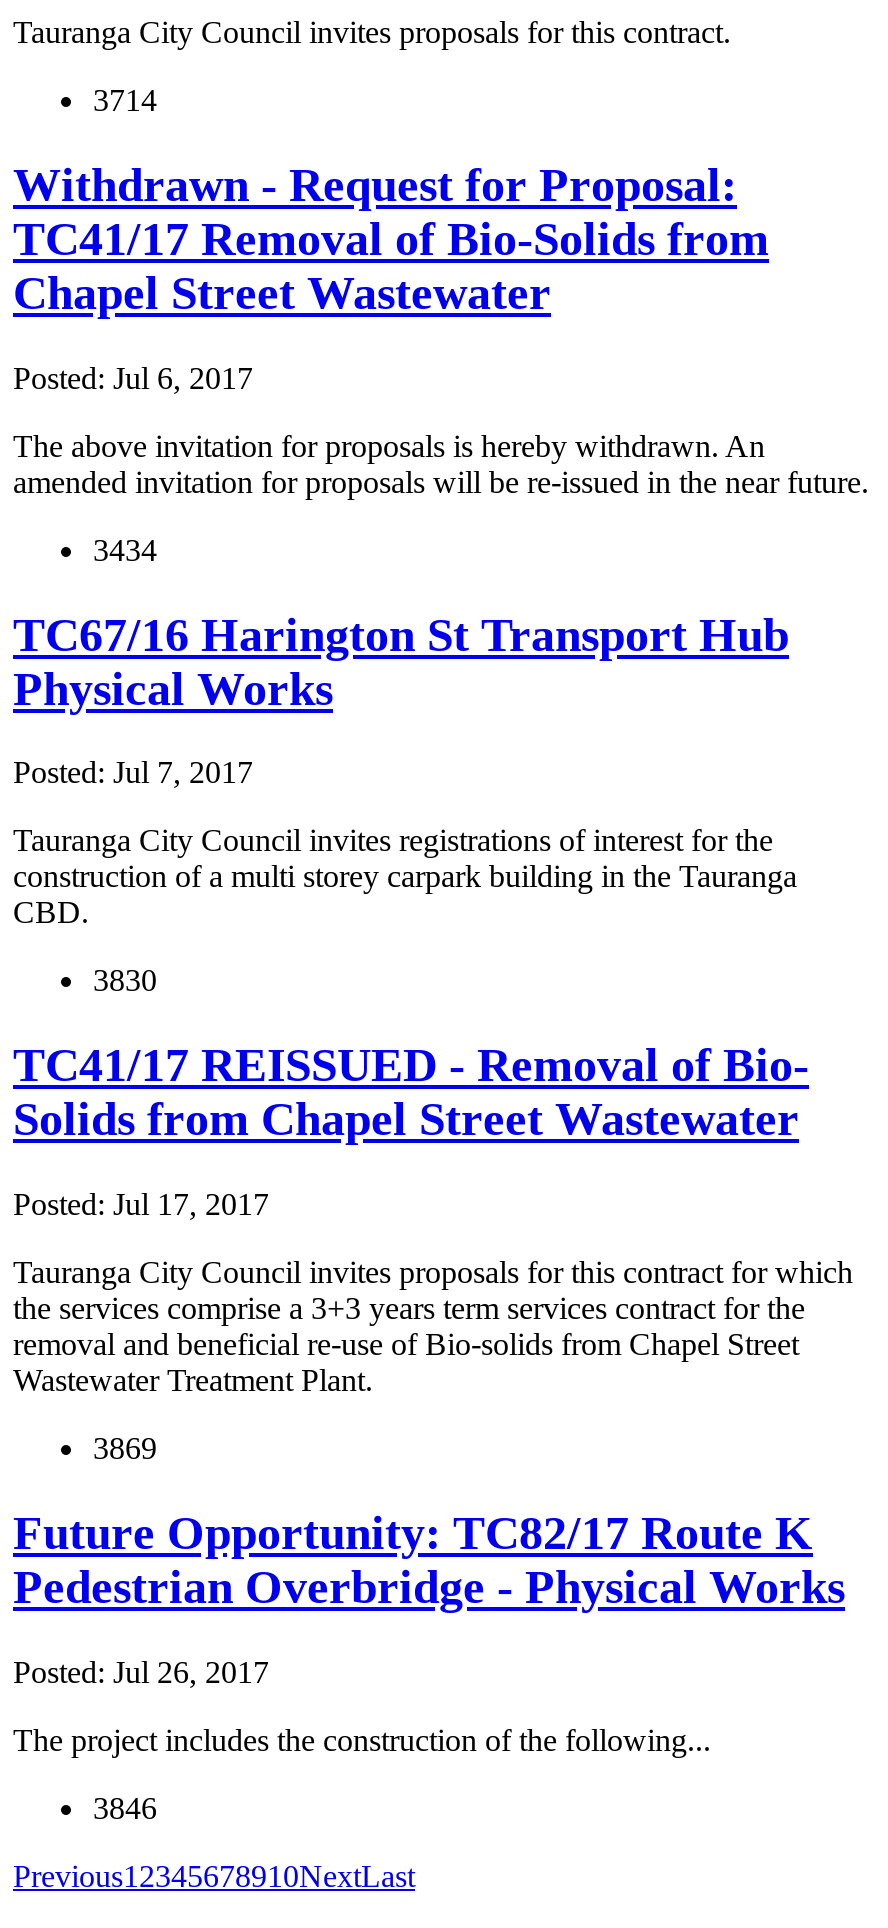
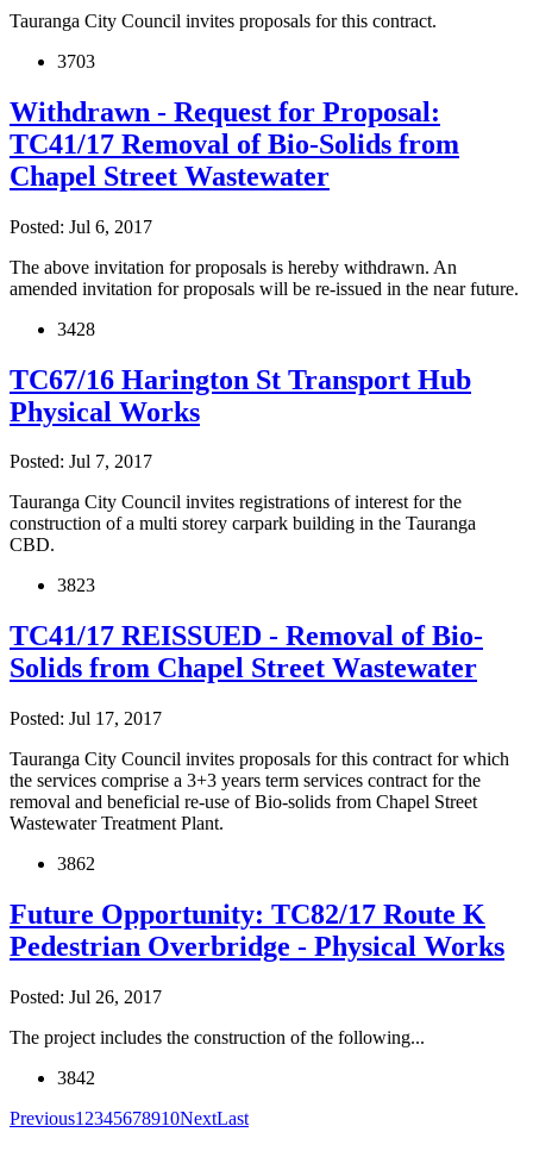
[93,83,157,117] 3714 -> [57,51,95,71] 3703
[93,532,157,566] 3434 -> [57,319,95,339] 3428
[93,964,157,998] 3830 -> [57,575,95,596] 3823
[93,1431,157,1465] 3869 -> [57,854,95,874] 3862
[93,1791,157,1825] 3846 -> [57,1068,95,1088] 3842

